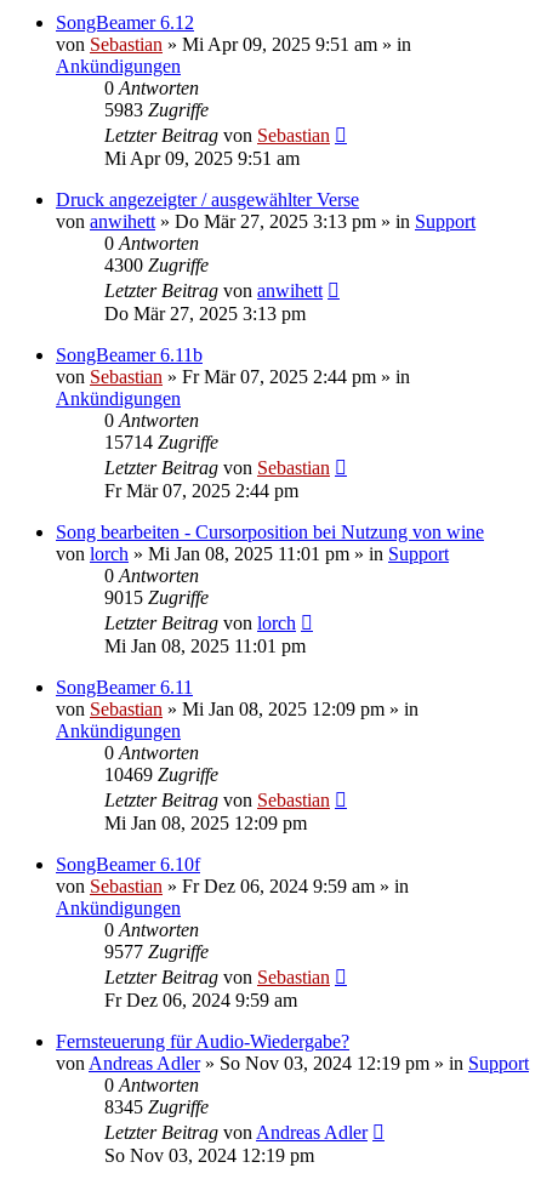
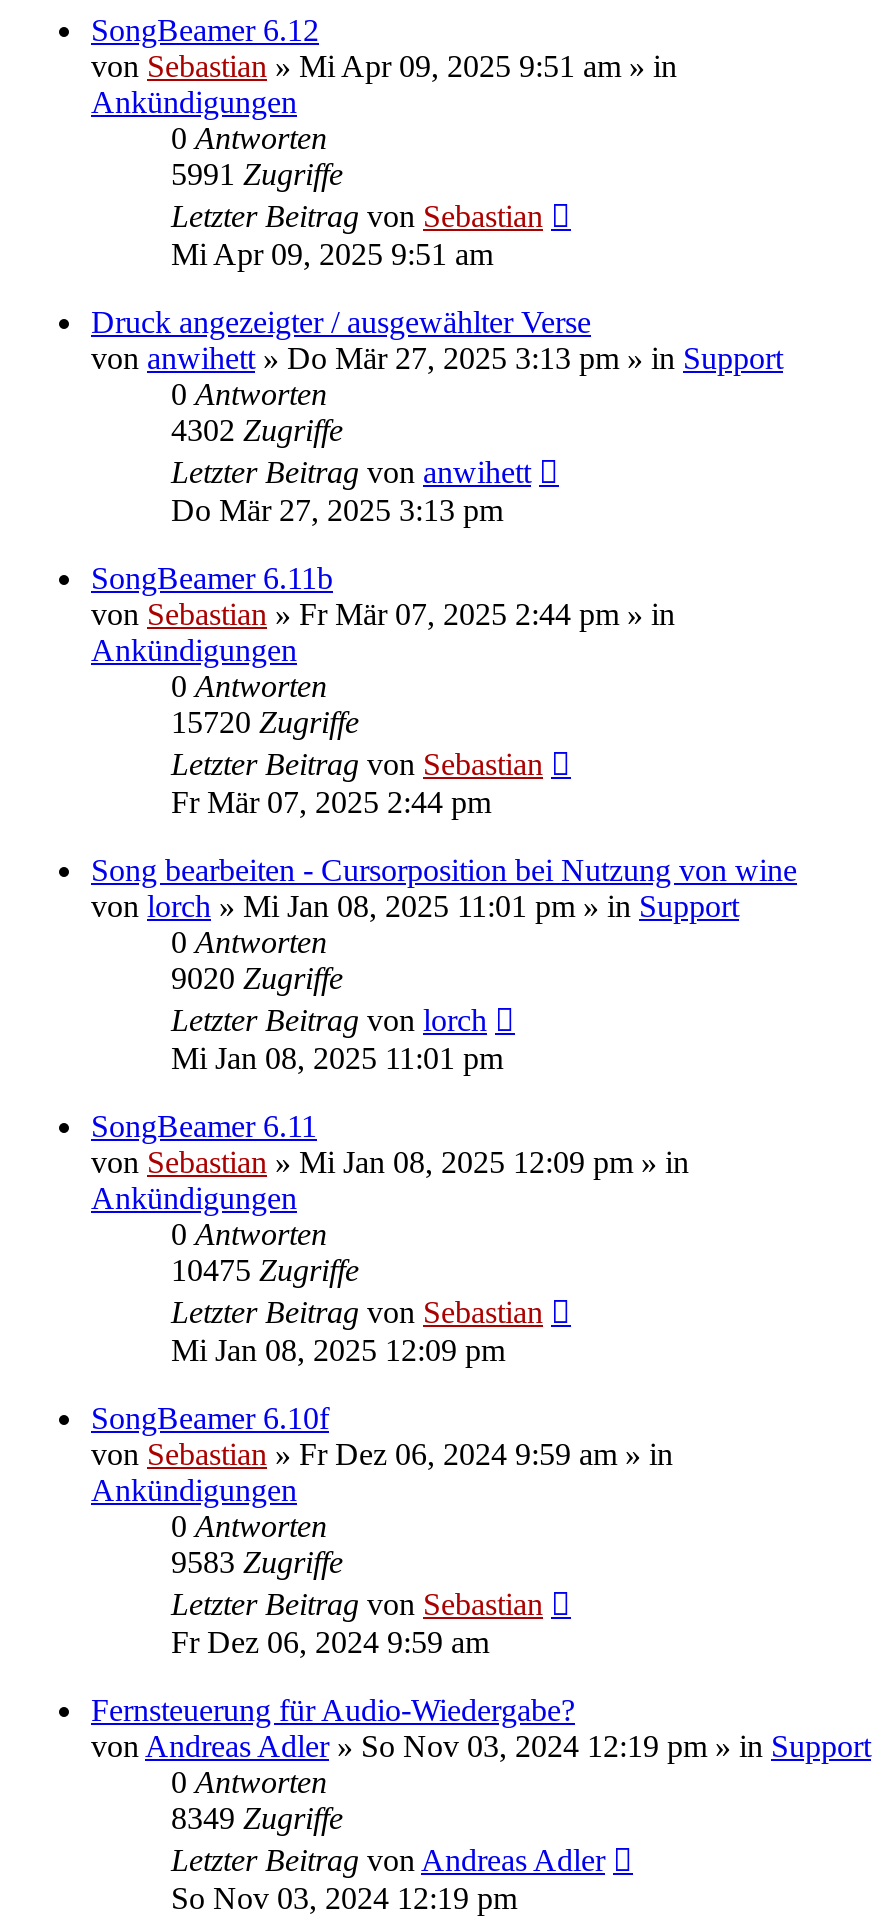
[104,99,209,120] 5983 Zugriffe -> [171,157,343,191] 5991 Zugriffe
[104,255,209,275] 4300 Zugriffe -> [171,413,343,447] 4302 Zugriffe
[104,432,218,452] 15714 Zugriffe -> [171,705,359,739] 15720 Zugriffe
[104,587,209,608] 9015 Zugriffe -> [171,961,343,995] 9020 Zugriffe
[104,764,218,785] 10469 Zugriffe -> [171,1253,359,1287] 10475 Zugriffe
[104,941,209,962] 9577 Zugriffe -> [171,1545,343,1579] 9583 Zugriffe
[104,1096,209,1117] 8345 Zugriffe -> [171,1801,343,1835] 8349 Zugriffe

